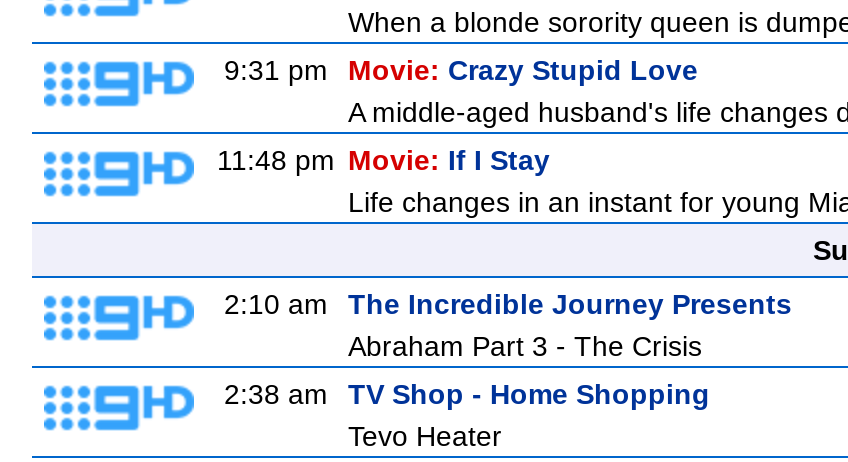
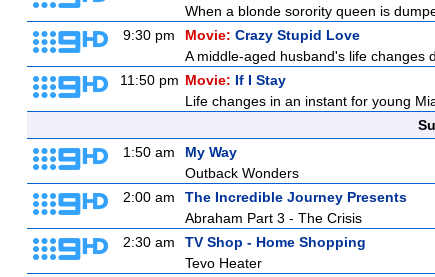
[224,54,698,86] 9:31 pm Movie: Crazy Stupid Love -> [123,27,360,43] 9:30 pm Movie: Crazy Stupid Love
[217,144,550,176] 11:48 pm Movie: If I Stay -> [119,72,286,88] 11:50 pm Movie: If I Stay
[224,288,328,320] 2:10 am -> [123,144,299,205] 1:50 am | My Way | Outback Wonders | 2:00 am
[224,378,710,410] 2:38 am TV Shop - Home Shopping -> [123,234,366,250] 2:30 am TV Shop - Home Shopping

